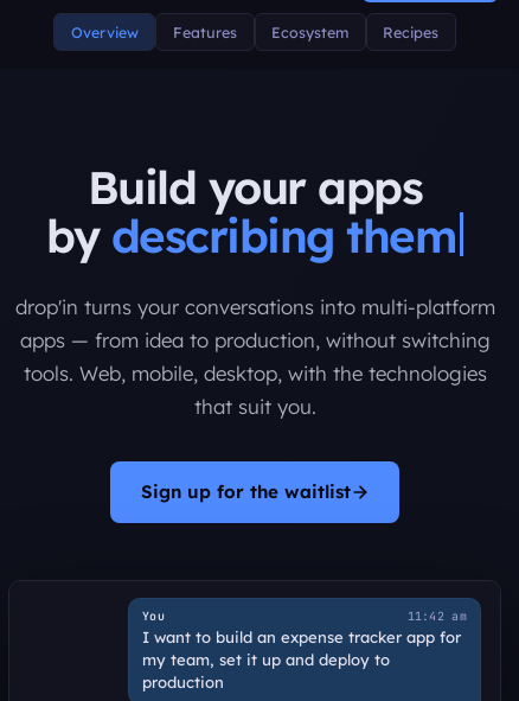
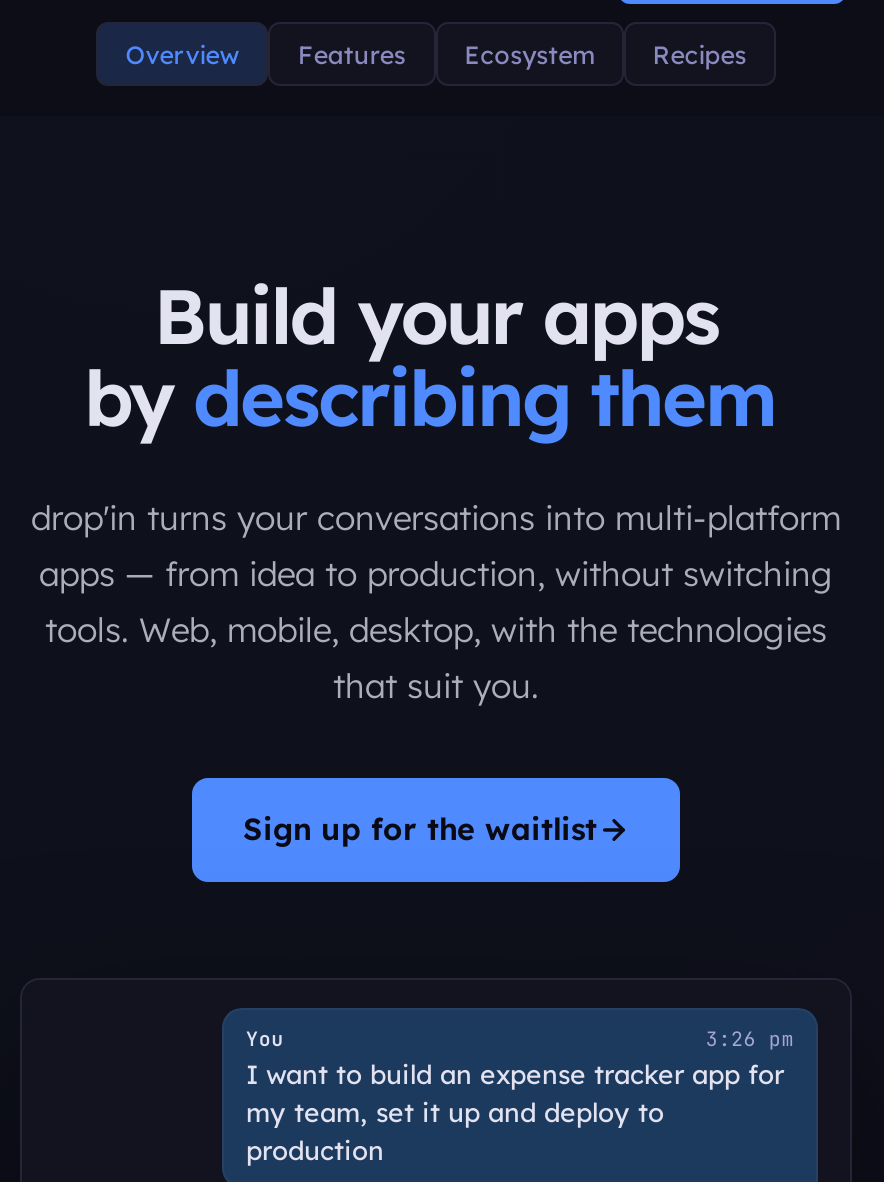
[407,608,467,623] 11:42 am -> [706,1025,794,1051] 3:26 pm

